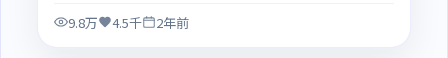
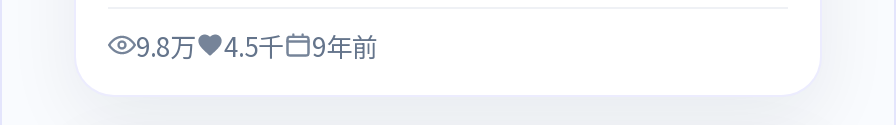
[68,12,189,31] 9.8万 4.5千 2年前 -> [136,26,378,64] 9.8万 4.5千 9年前

